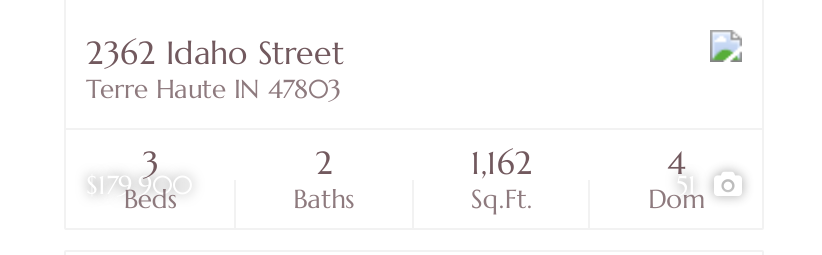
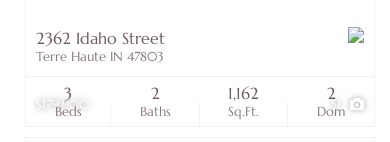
[667,142,685,182] 4 -> [327,83,336,103] 2

